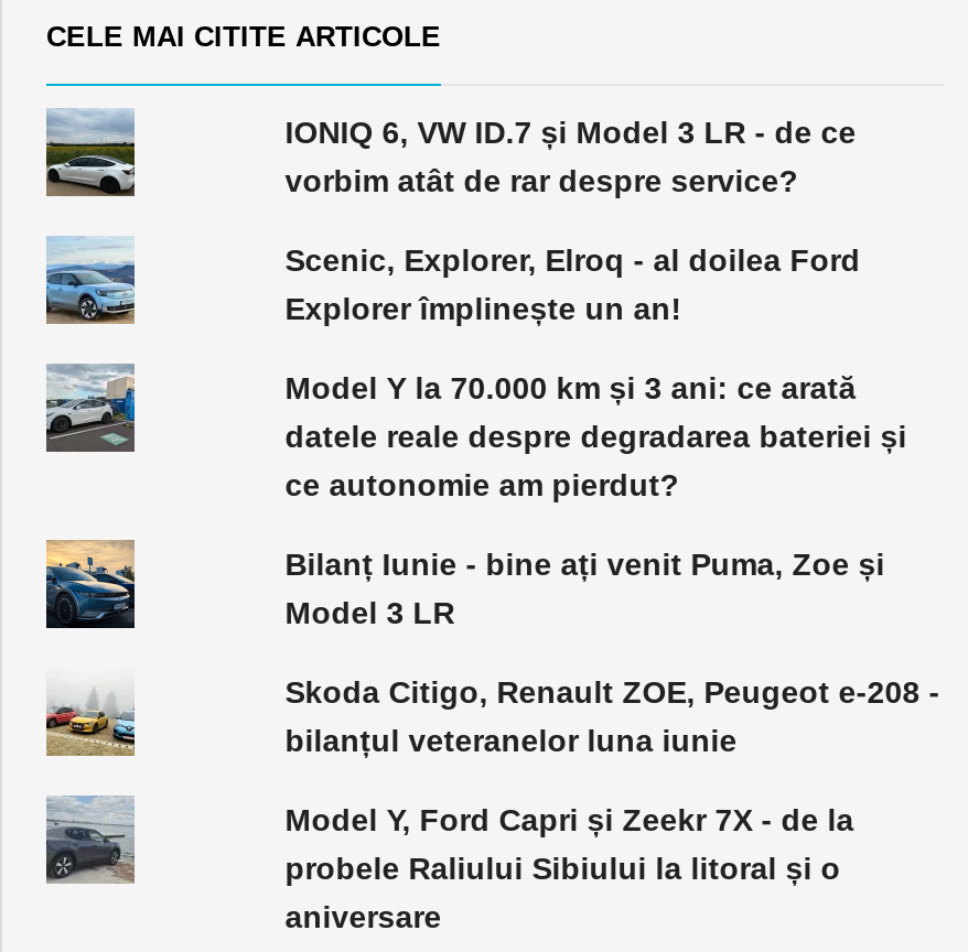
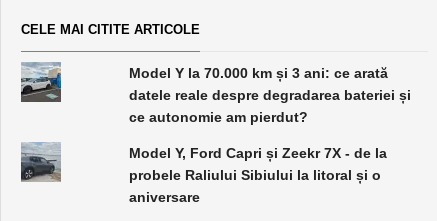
[46,110,137,196] [image] -> none
[285,114,860,326] IONIQ 6, VW ID.7 și Model 3 LR - de ce | vorbim atât de rar despre service? | Scenic, Explorer, Elroq - al doilea Ford | Explorer împlinește un an! -> none
[44,236,137,342] [image] -> none
[44,540,137,630] [image] -> none
[285,546,940,758] Bilanț Iunie - bine ați venit Puma, Zoe și | Model 3 LR | Skoda Citigo, Renault ZOE, Peugeot e-208 - | bilanțul veteranelor luna iunie -> none
[44,688,137,758] [image] -> none

